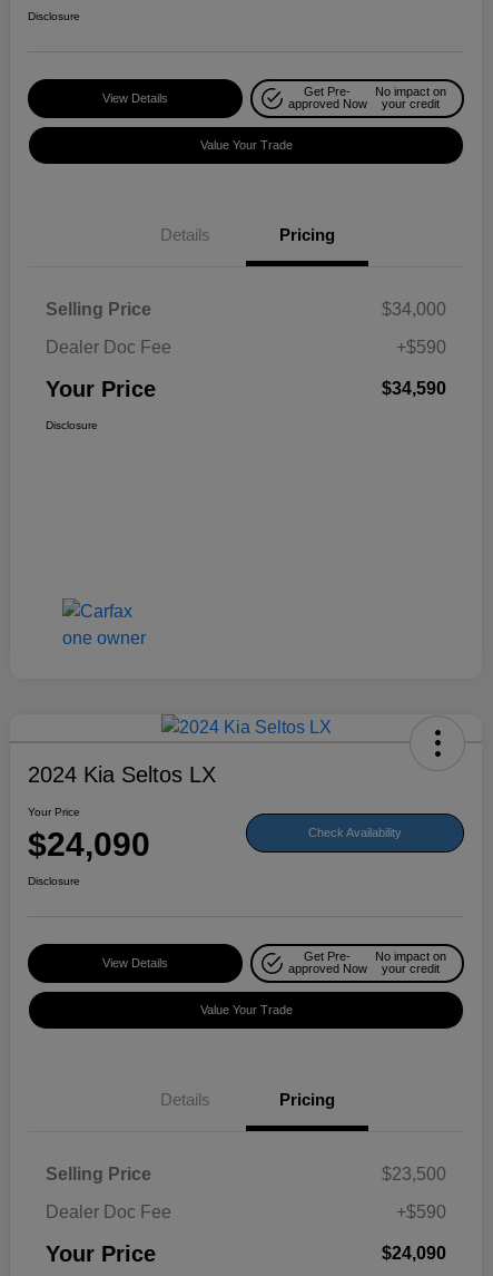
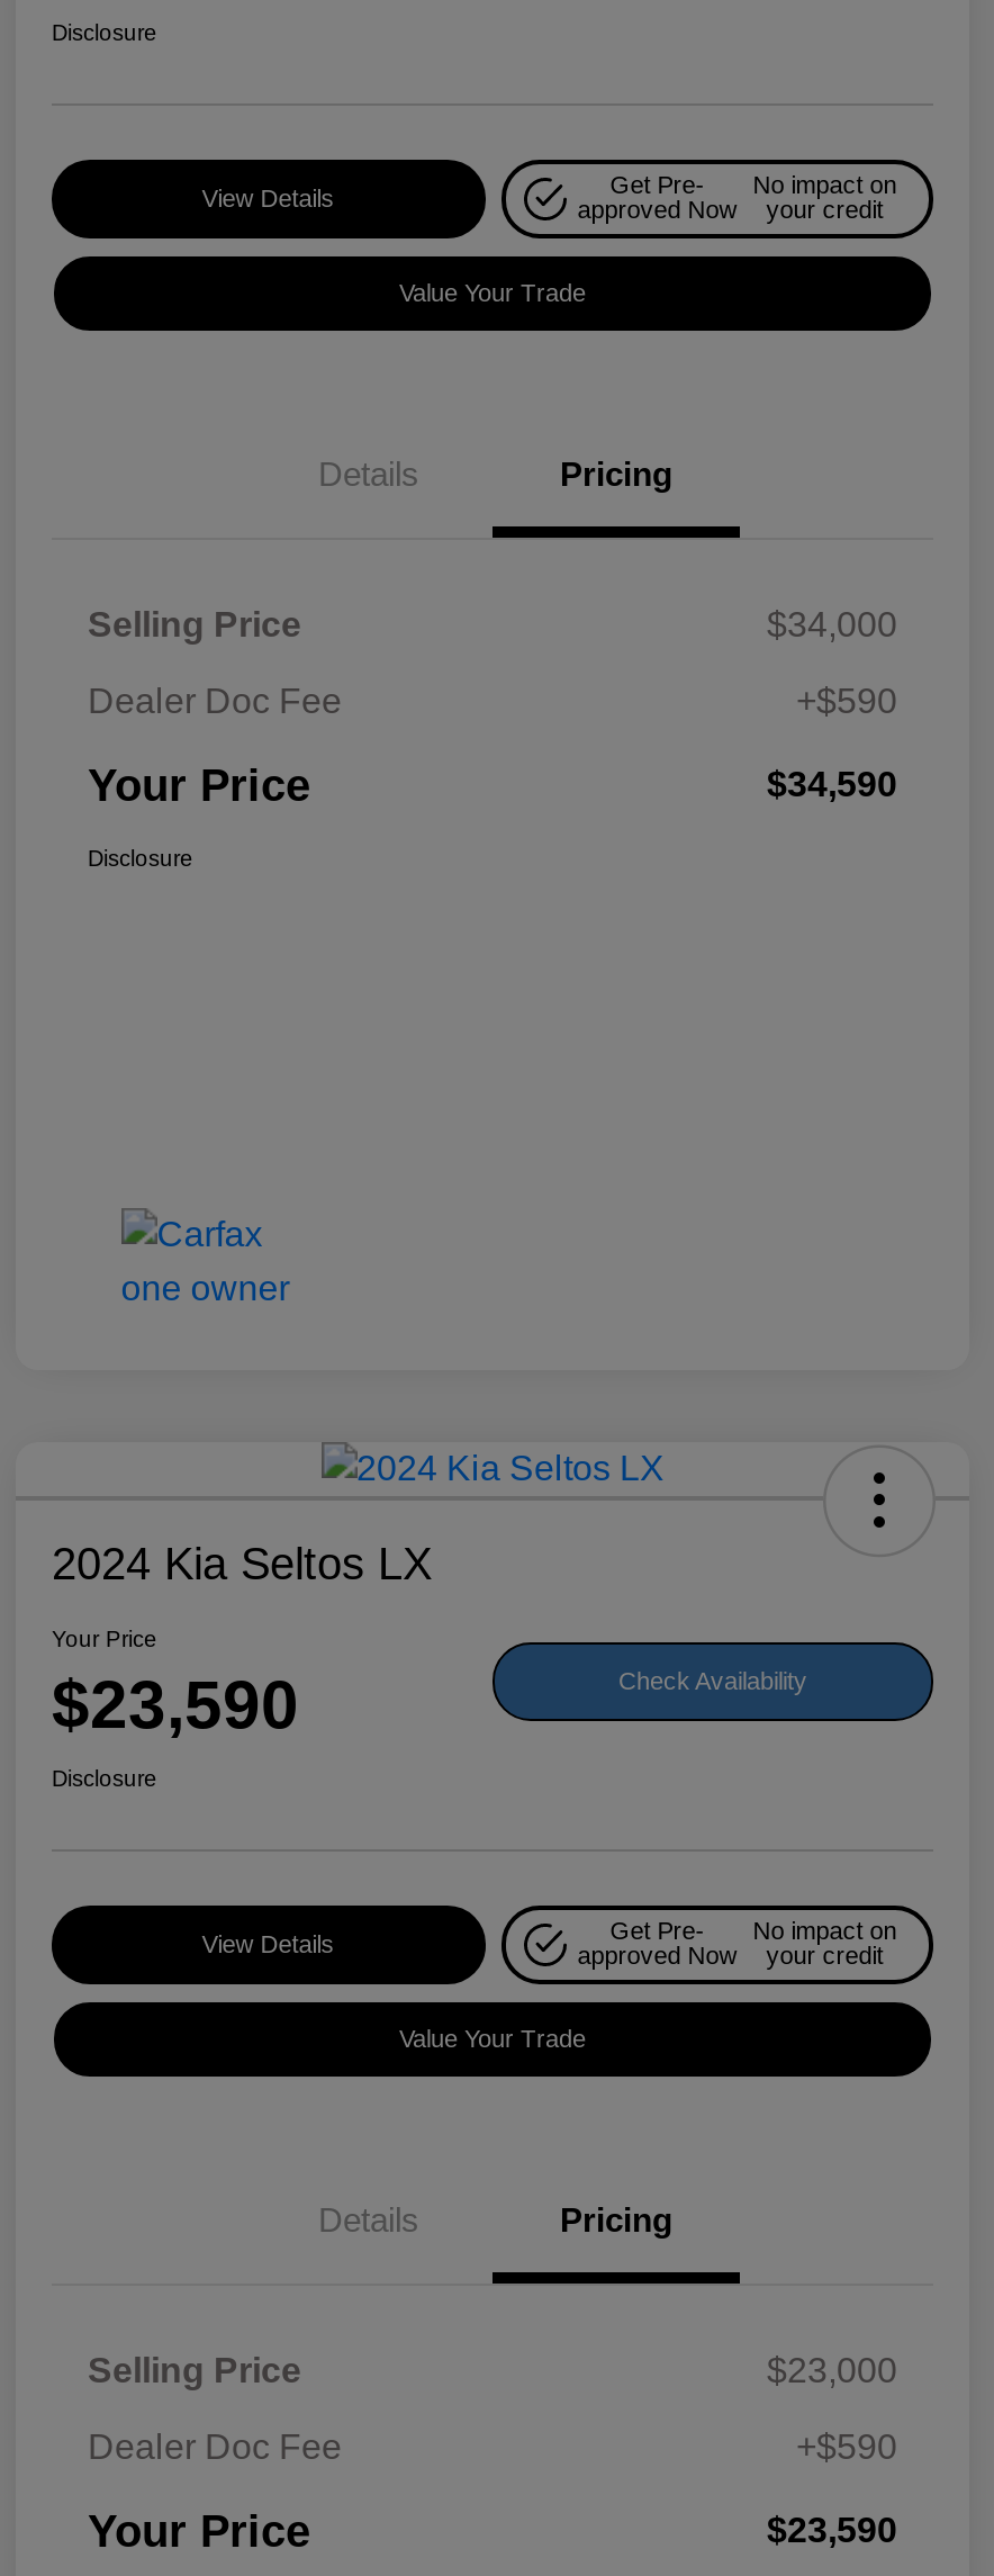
[28,826,150,862] $24,090 -> [52,1667,299,1741] $23,590
[382,1164,446,1183] $23,500 -> [767,2351,897,2389] $23,000
[382,1243,446,1262] $24,090 -> [767,2510,897,2549] $23,590

